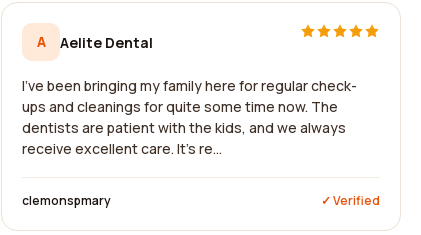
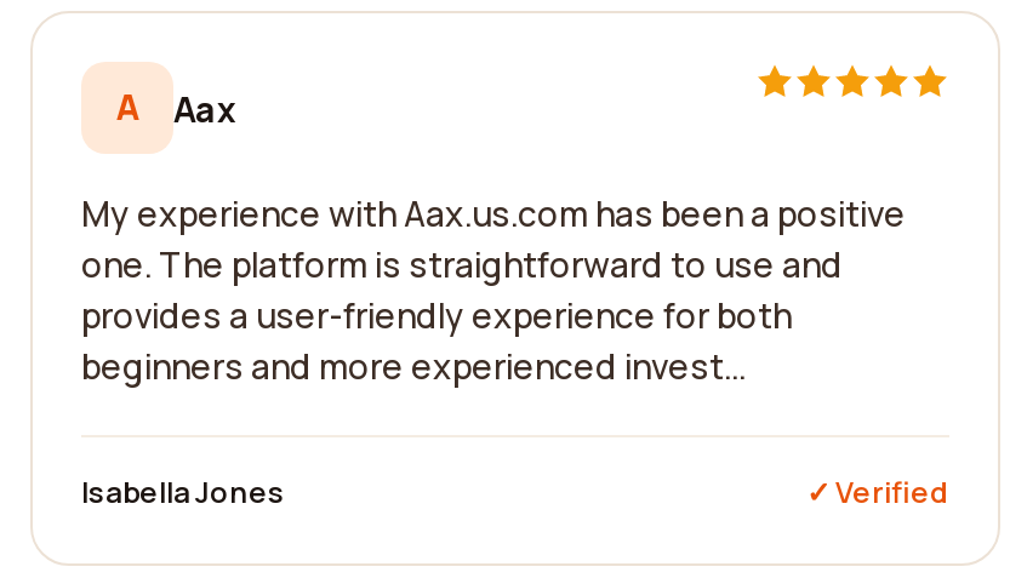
[60,32,153,51] Aelite Dental -> [173,85,236,131] Aax
[22,76,357,158] I've been bringing my family here for regular check- | ups and cleanings for quite some time now. The | dentists are patient with the kids, and we always | receive excellent care. It's re... -> [81,190,906,389] My experience with Aax.us.com has been a positive | one. The platform is straightforward to use and | provides a user-friendly experience for both | beginners and more experienced invest...
[22,192,111,209] clemonspmary -> [81,471,285,513] Isabella Jones

